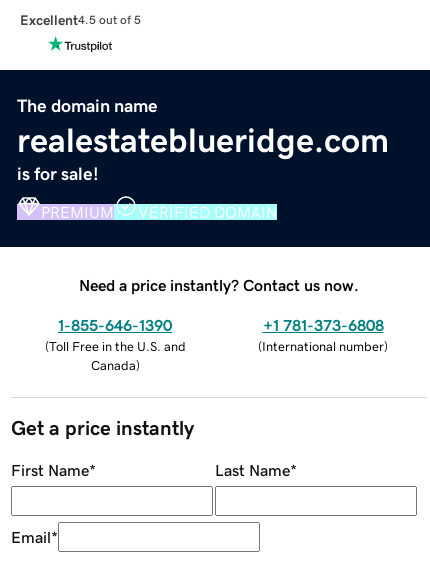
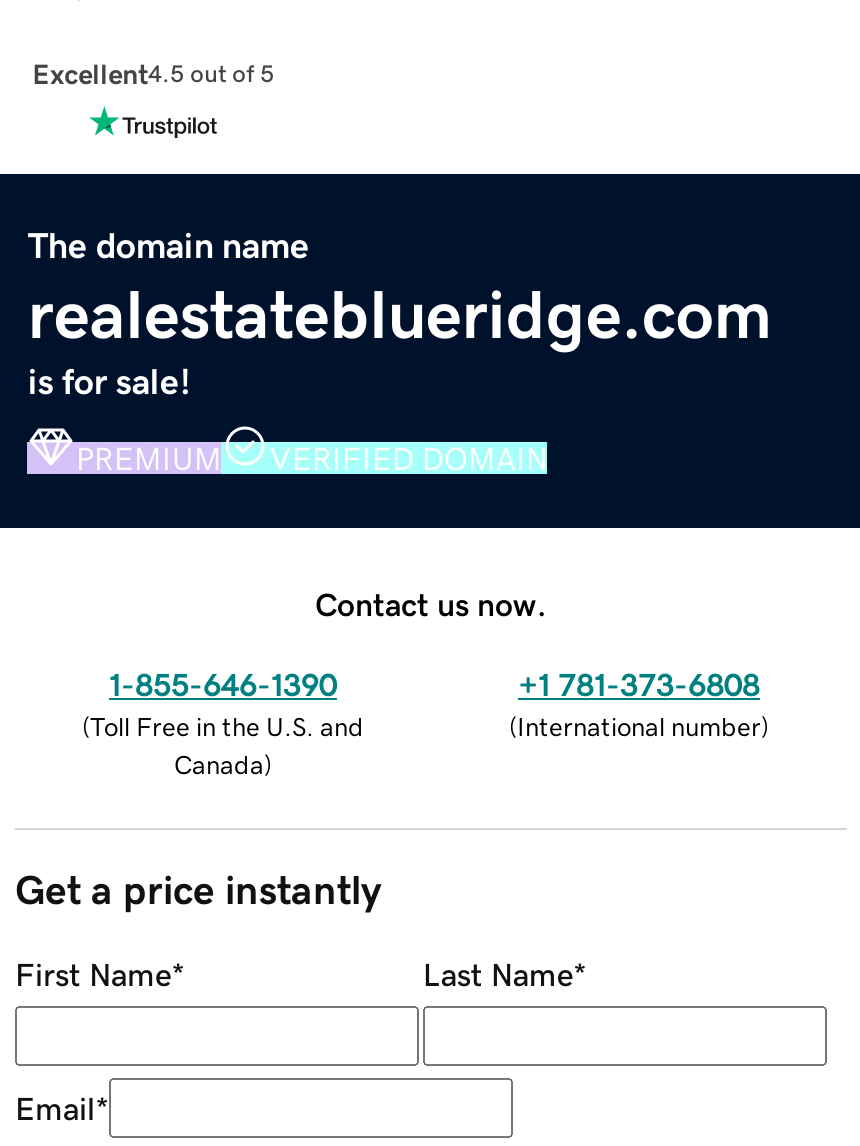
[79,277,359,293] Need a price instantly? Contact us now. -> [315,587,547,619] Contact us now.

